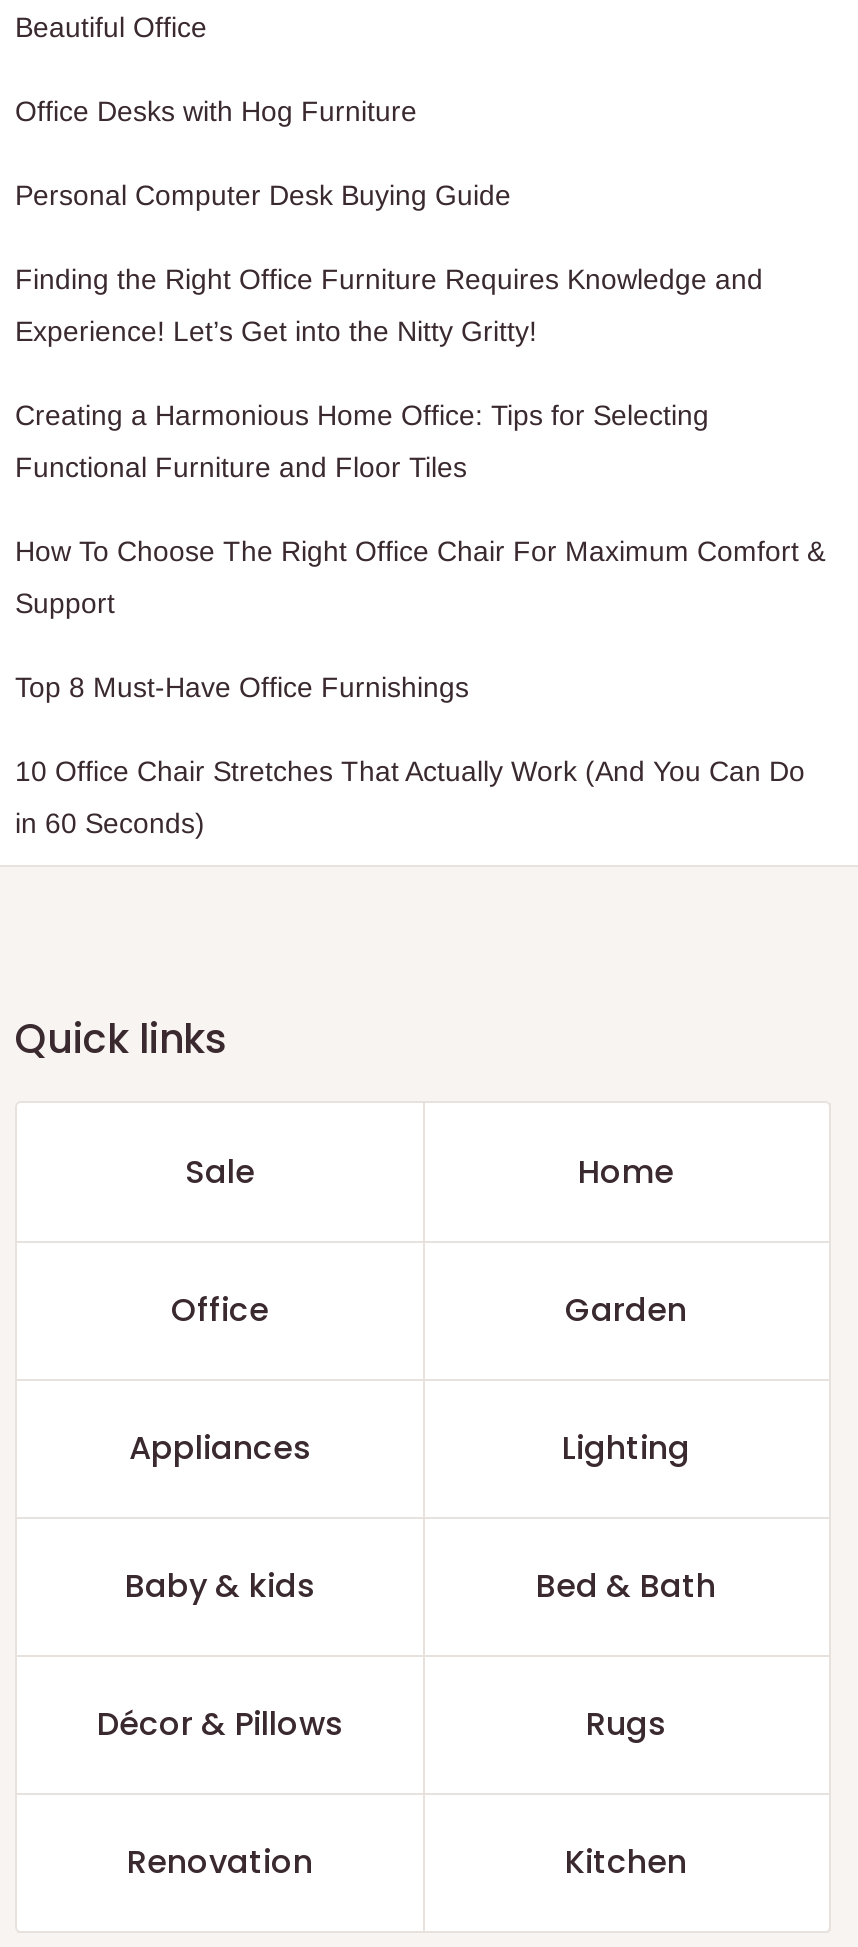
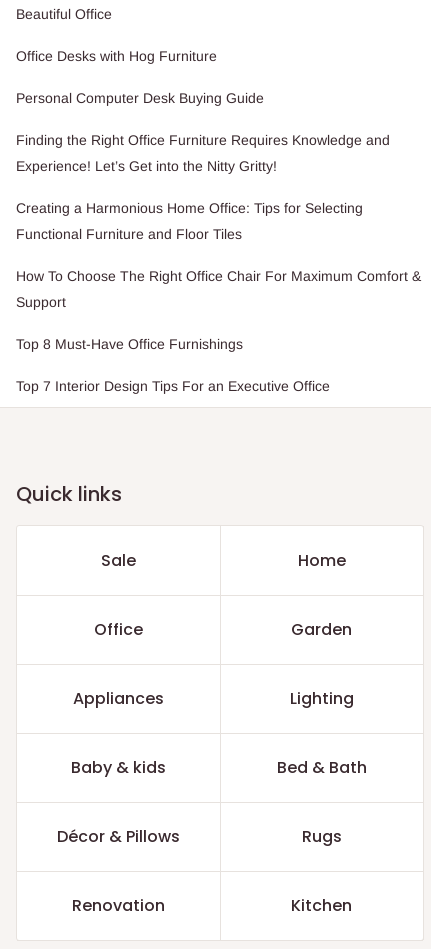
[15,755,805,839] 10 Office Chair Stretches That Actually Work (And You Can Do | in 60 Seconds) -> [16,378,330,394] Top 7 Interior Design Tips For an Executive Office

